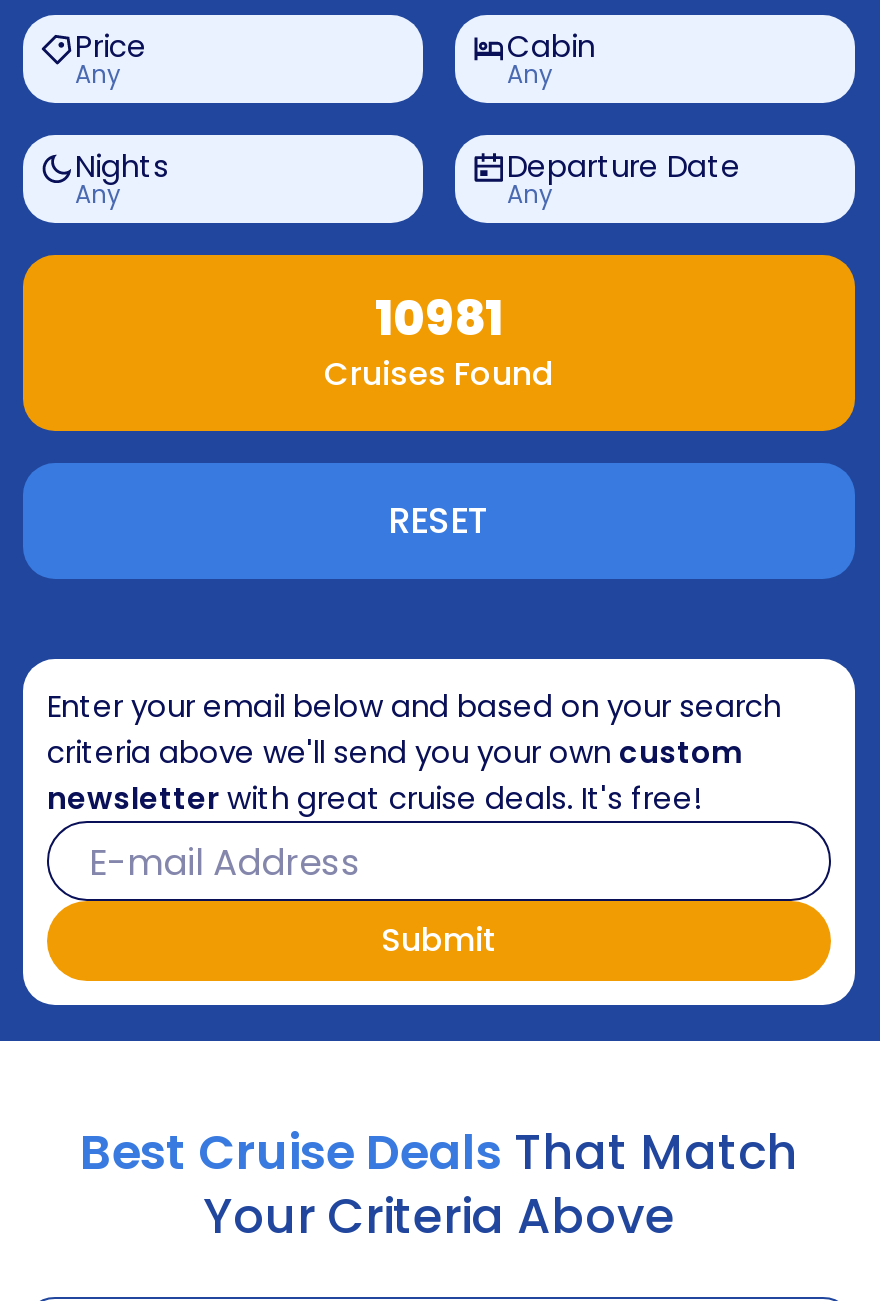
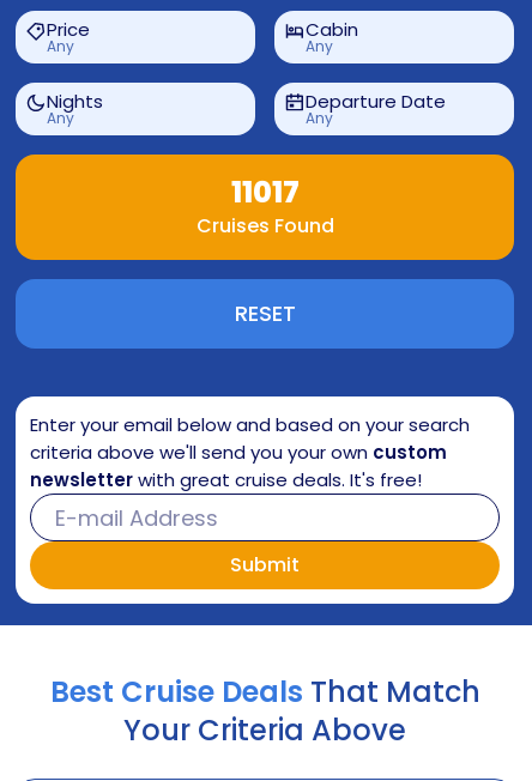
[375,285,503,351] 10981 -> [231,172,299,212] 11017

